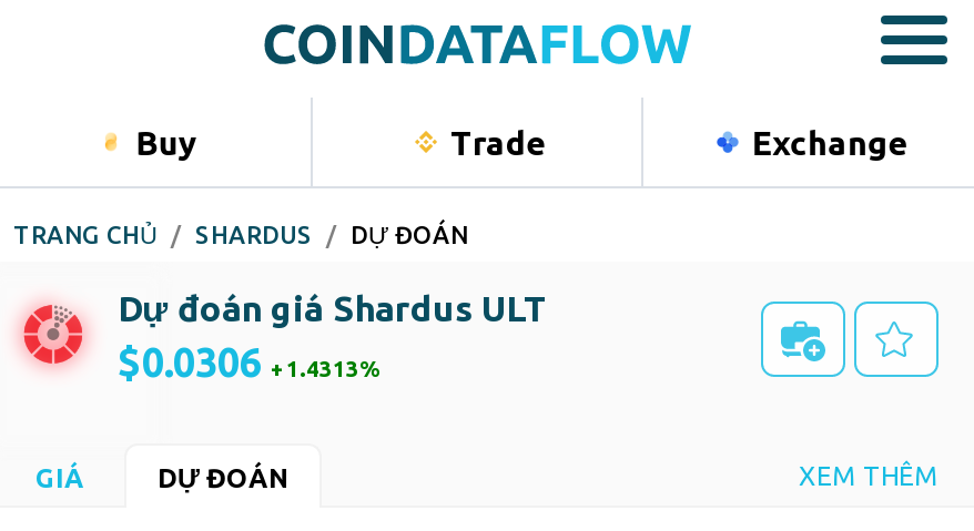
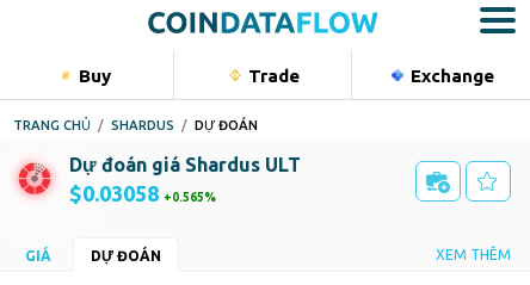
[118,339,271,384] $0.0306 -> [69,181,164,205] $0.03058
[286,357,382,381] 1.4313% -> [172,191,216,204] 0.565%

